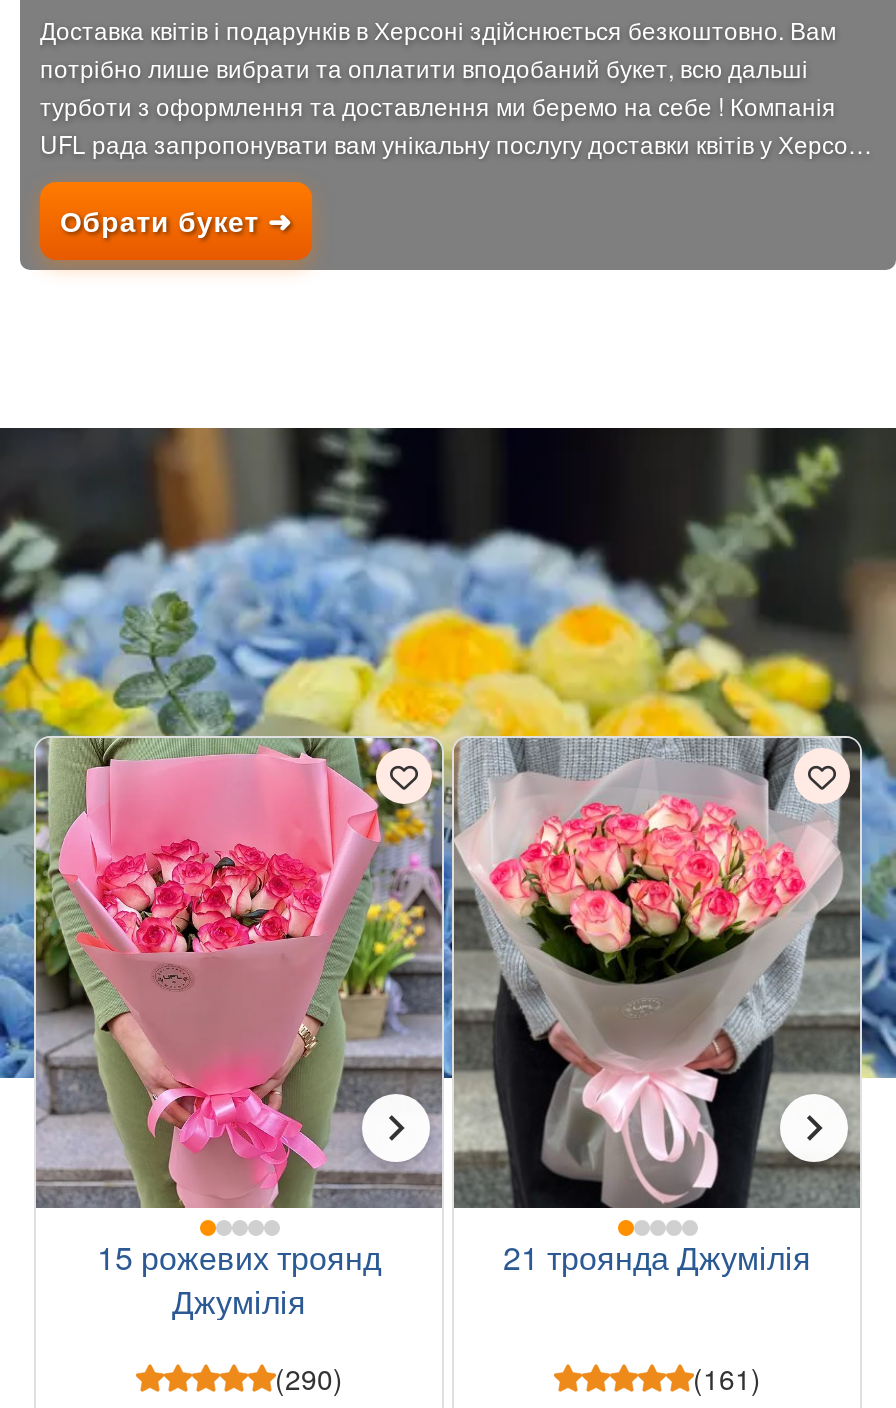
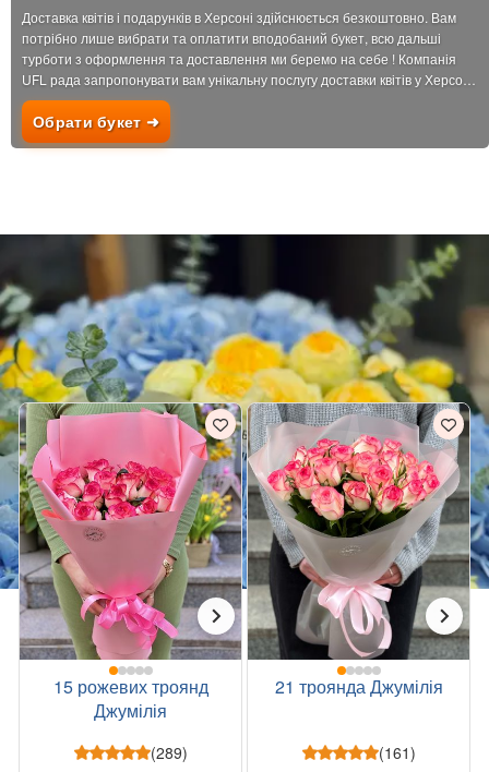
[275,1358,343,1398] (290) -> [150,741,187,763] (289)

